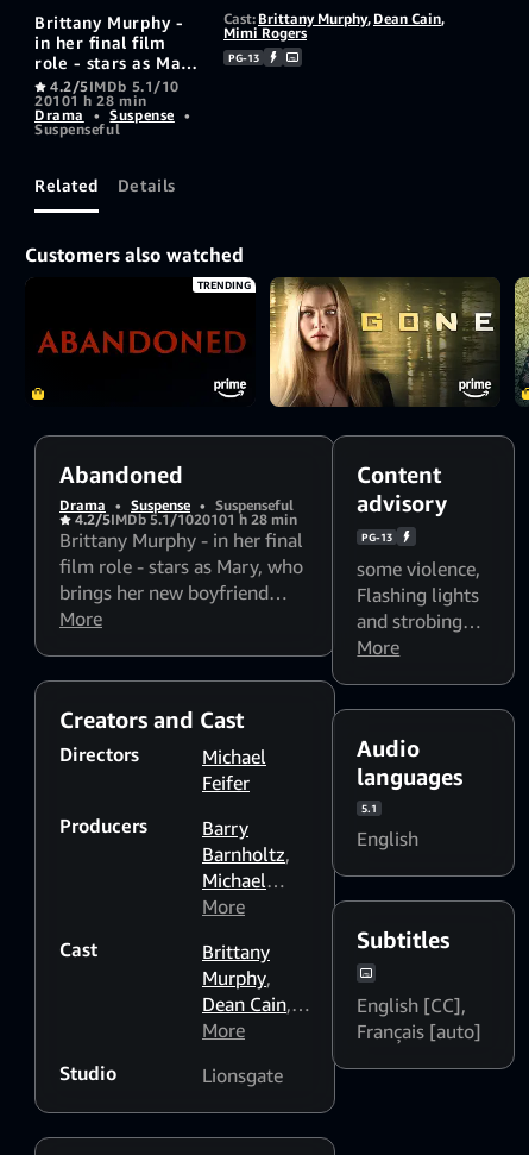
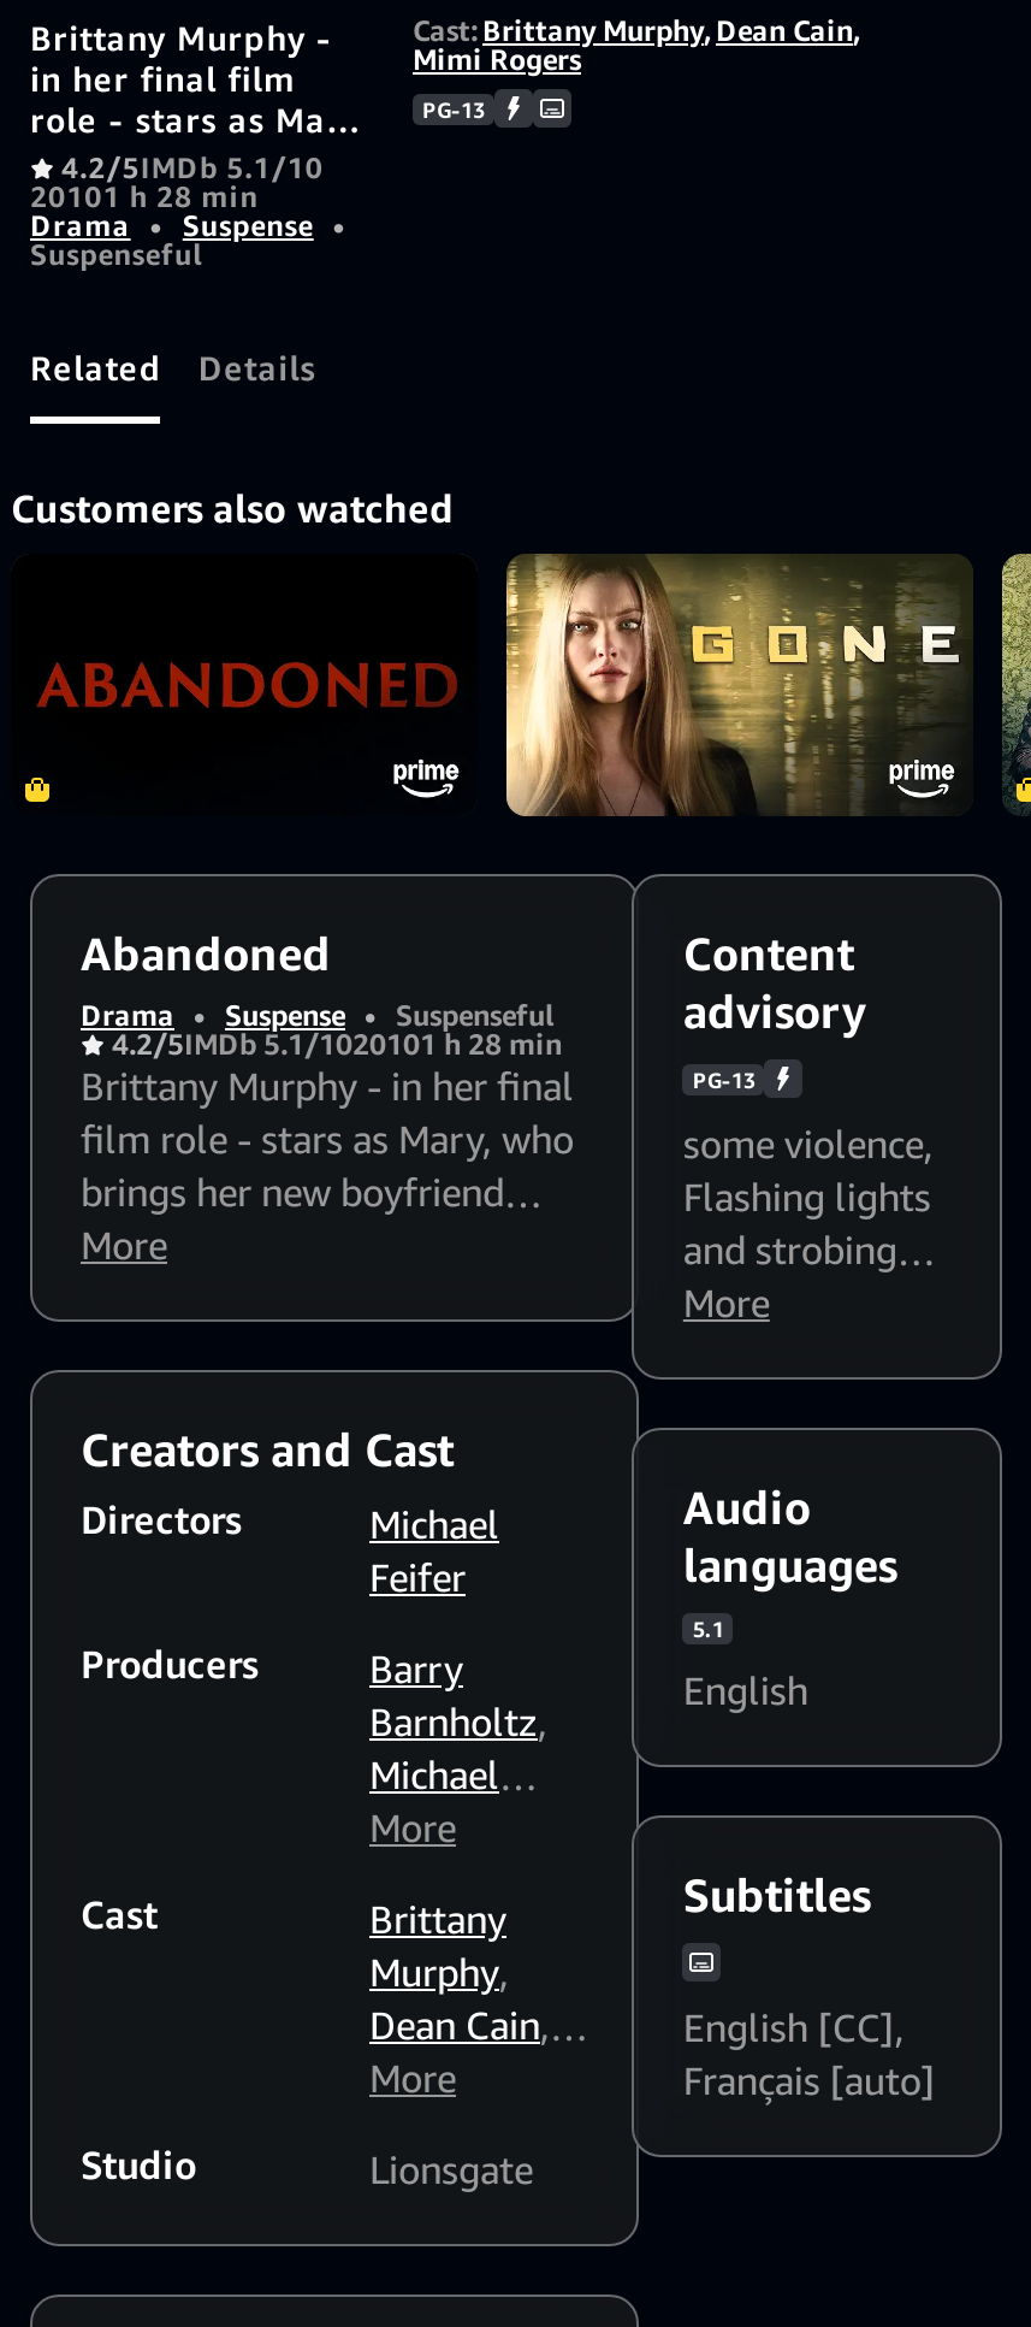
[197,279,251,292] TRENDING -> none

